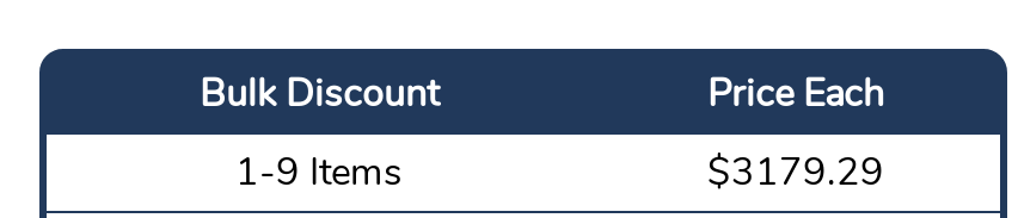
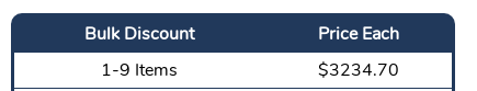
[707,146,884,199] $3179.29 -> [317,58,399,82] $3234.70

